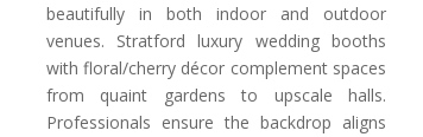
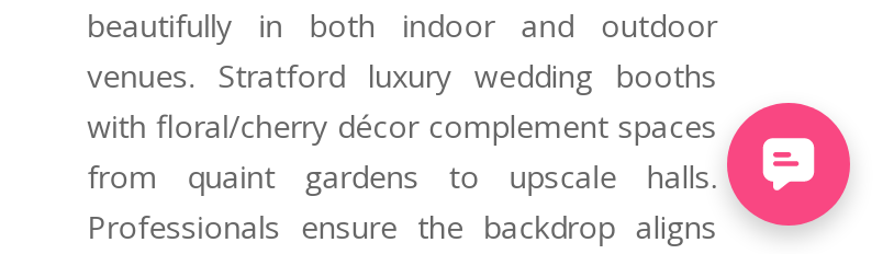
none -> [725,101,854,236] [image]

